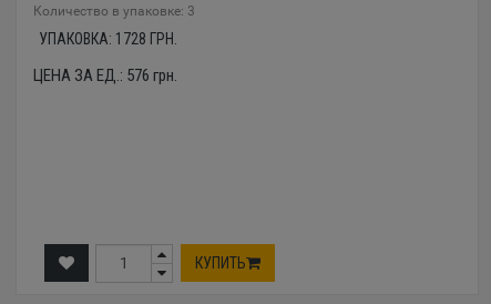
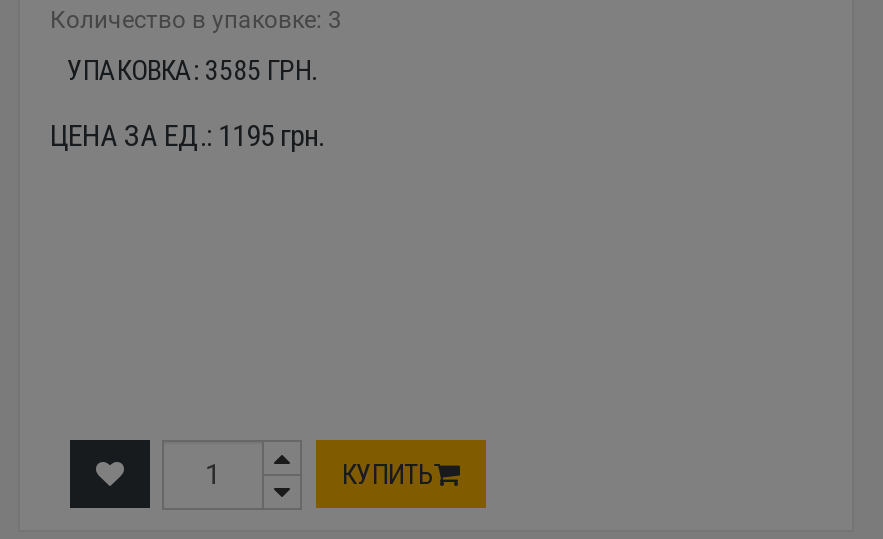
[39,30,177,48] УПАКОВКА: 1728 ГРН. -> [67,54,317,86] УПАКОВКА: 3585 ГРН.
[33,65,177,85] ЦЕНА ЗА ЕД.: 576 грн. -> [50,118,324,154] ЦЕНА ЗА ЕД.: 1195 грн.

